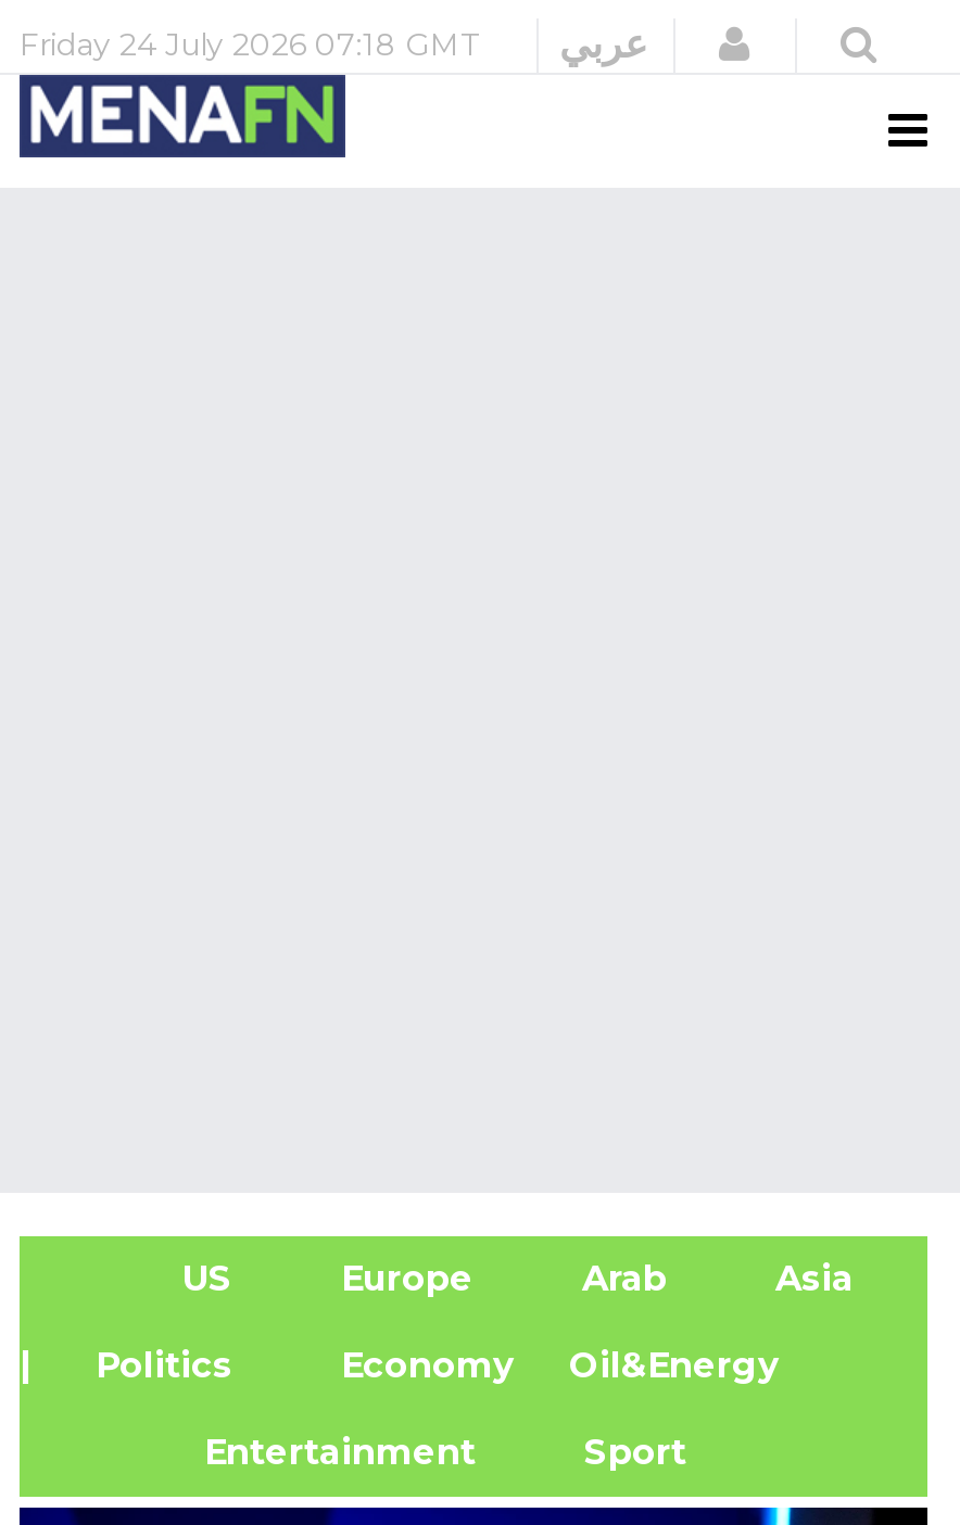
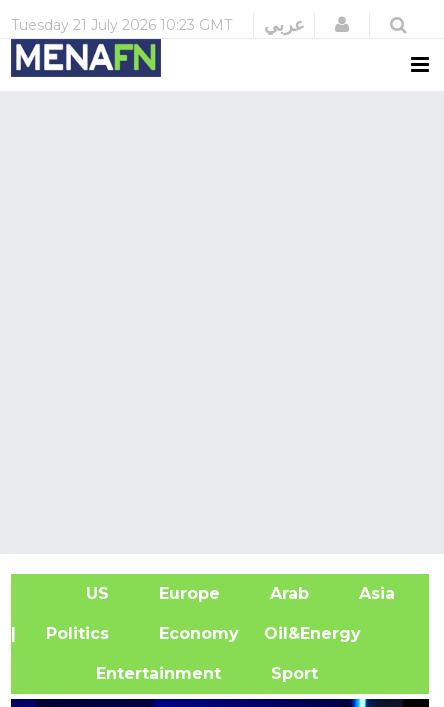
[20,25,478,64] Friday 24 July 2026 07:18 GMT -> [11,16,232,34] Tuesday 21 July 2026 10:23 GMT

